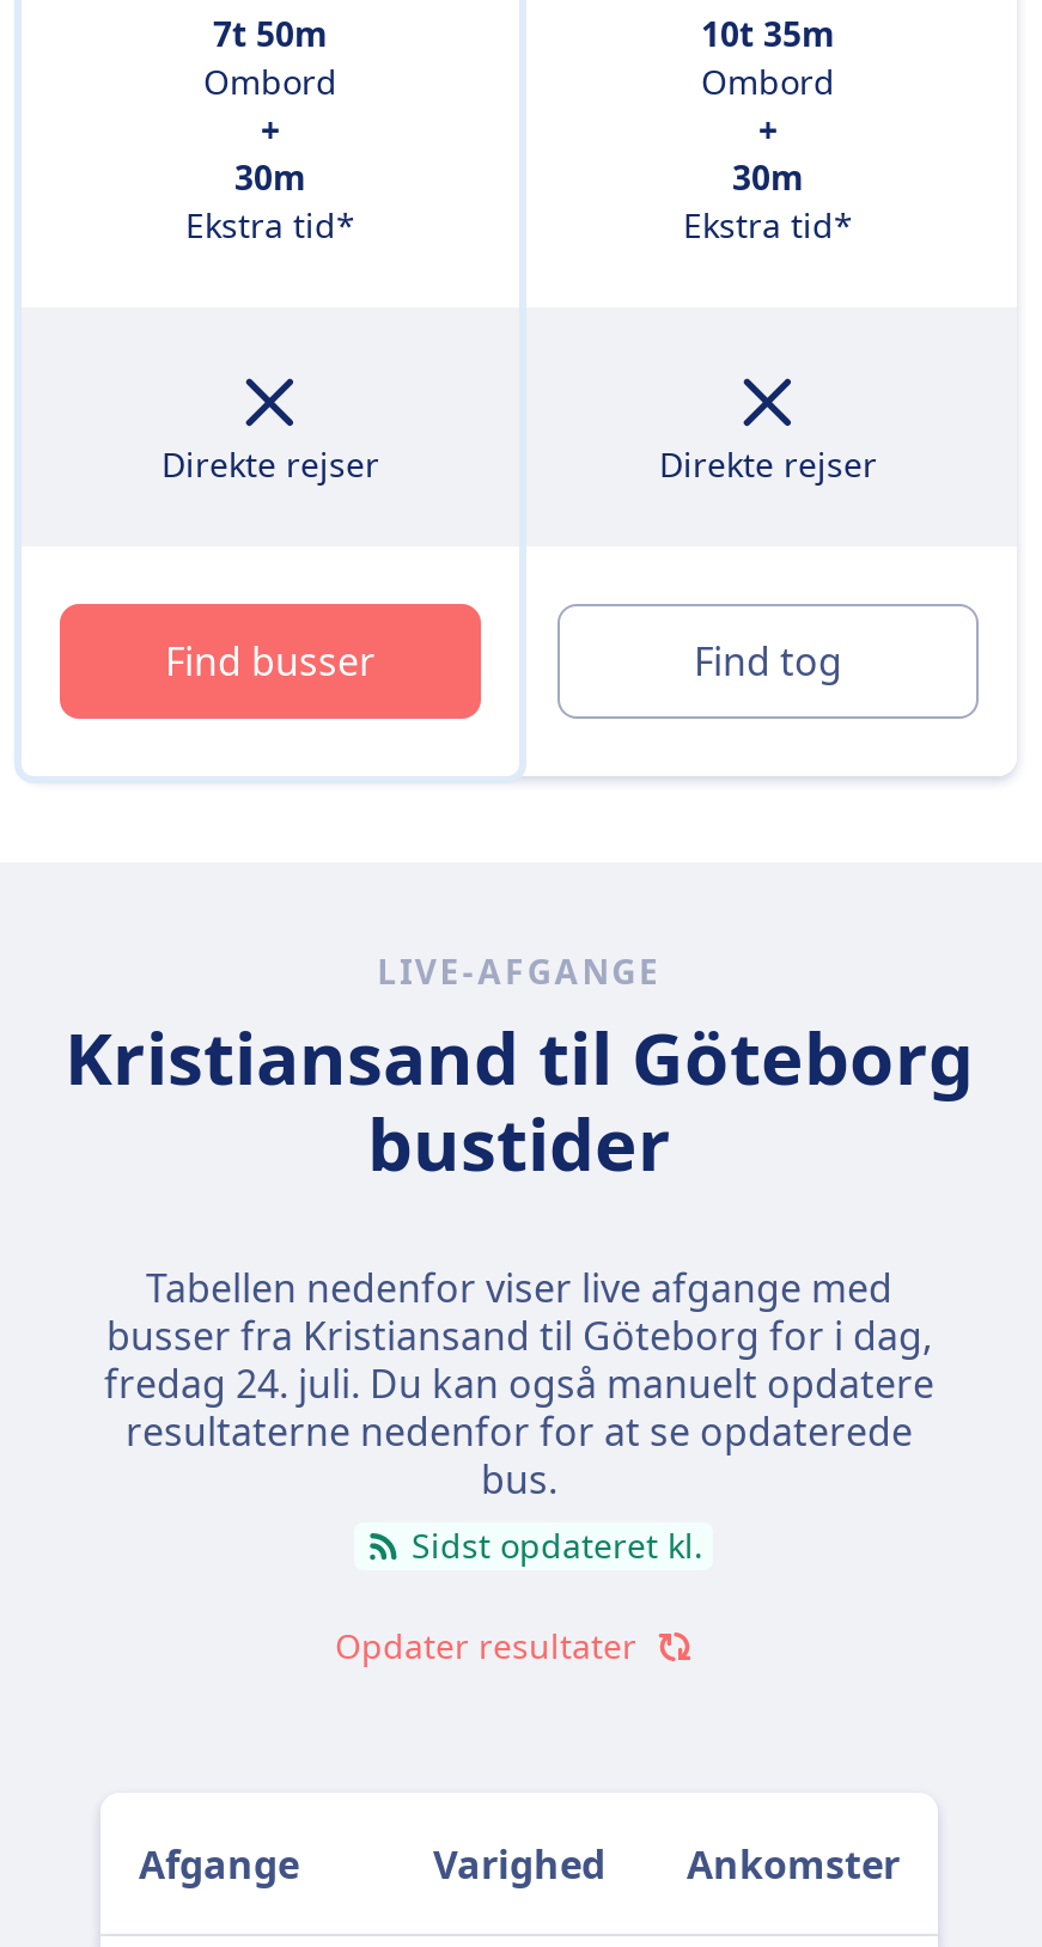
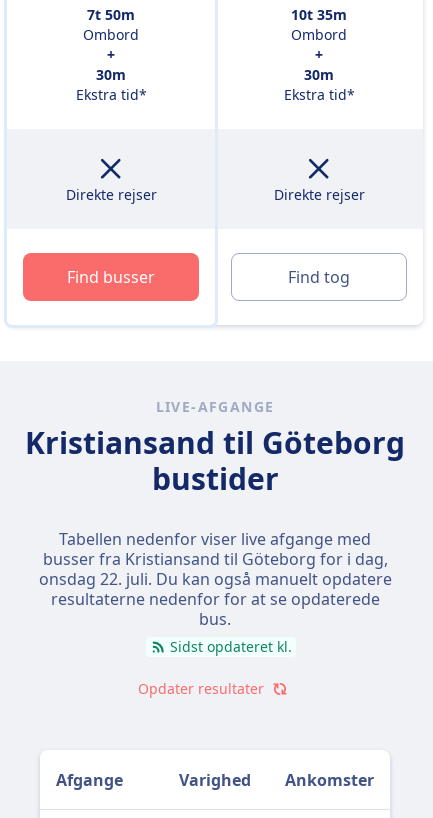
[104,1357,934,1410] fredag 24. juli. Du kan også manuelt opdatere -> [38,568,391,590] onsdag 22. juli. Du kan også manuelt opdatere

